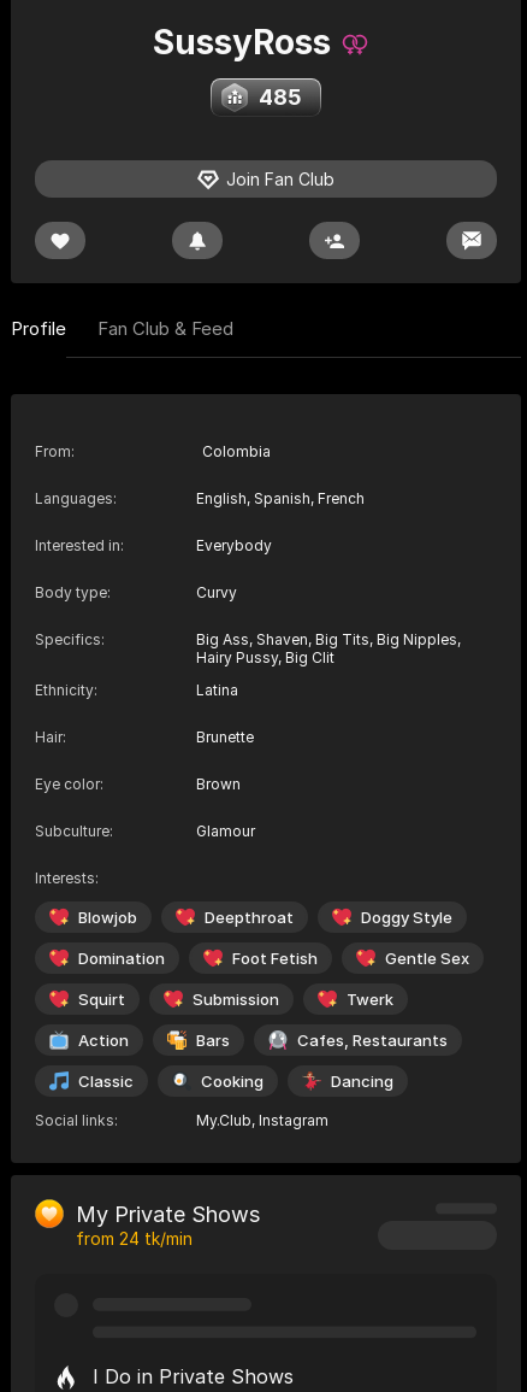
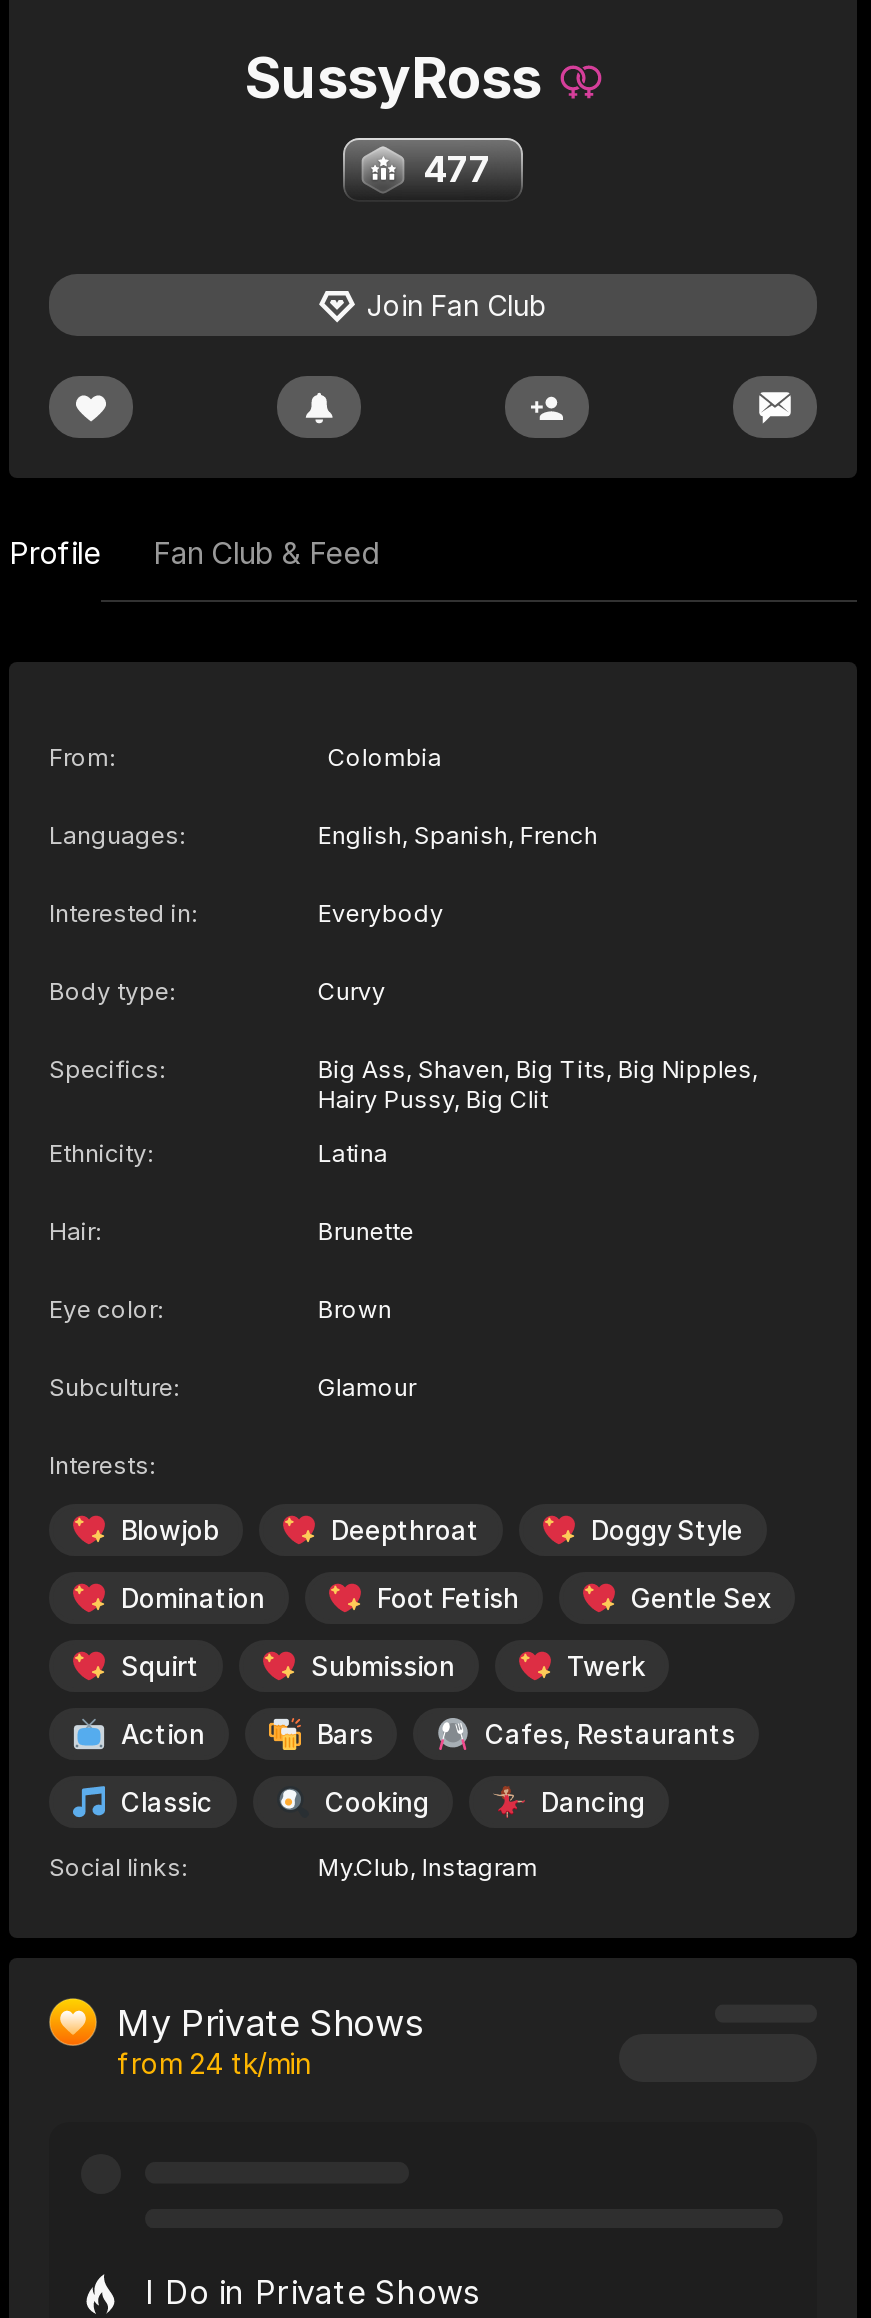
[259,84,302,110] 485 -> [423,148,491,190] 477

